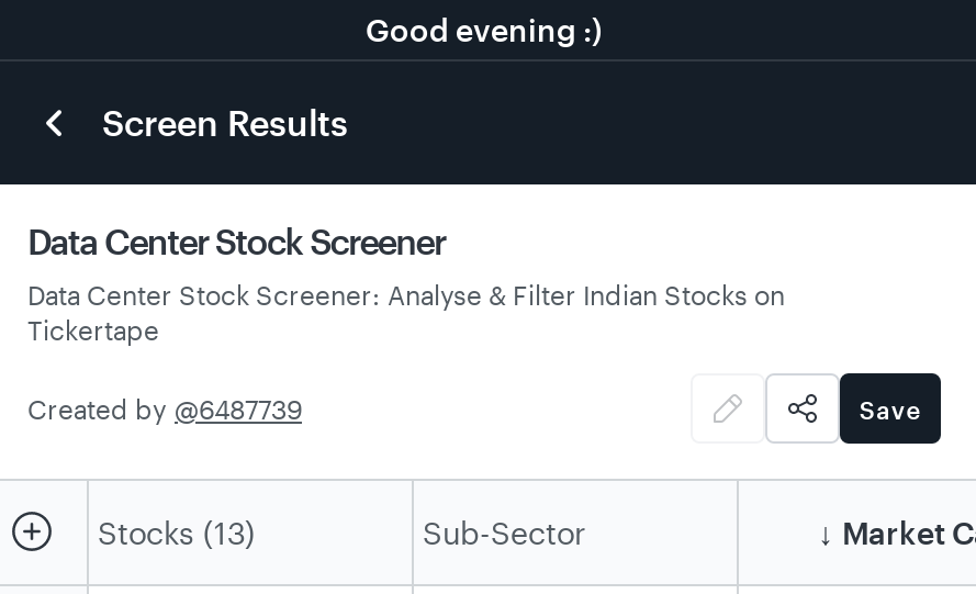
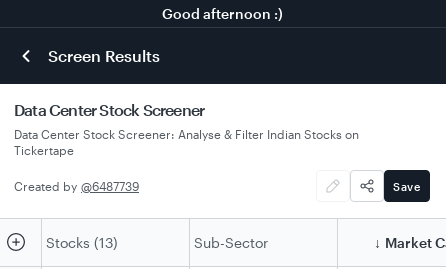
[366,10,603,47] Good evening :) -> [161,4,282,21] Good afternoon :)

